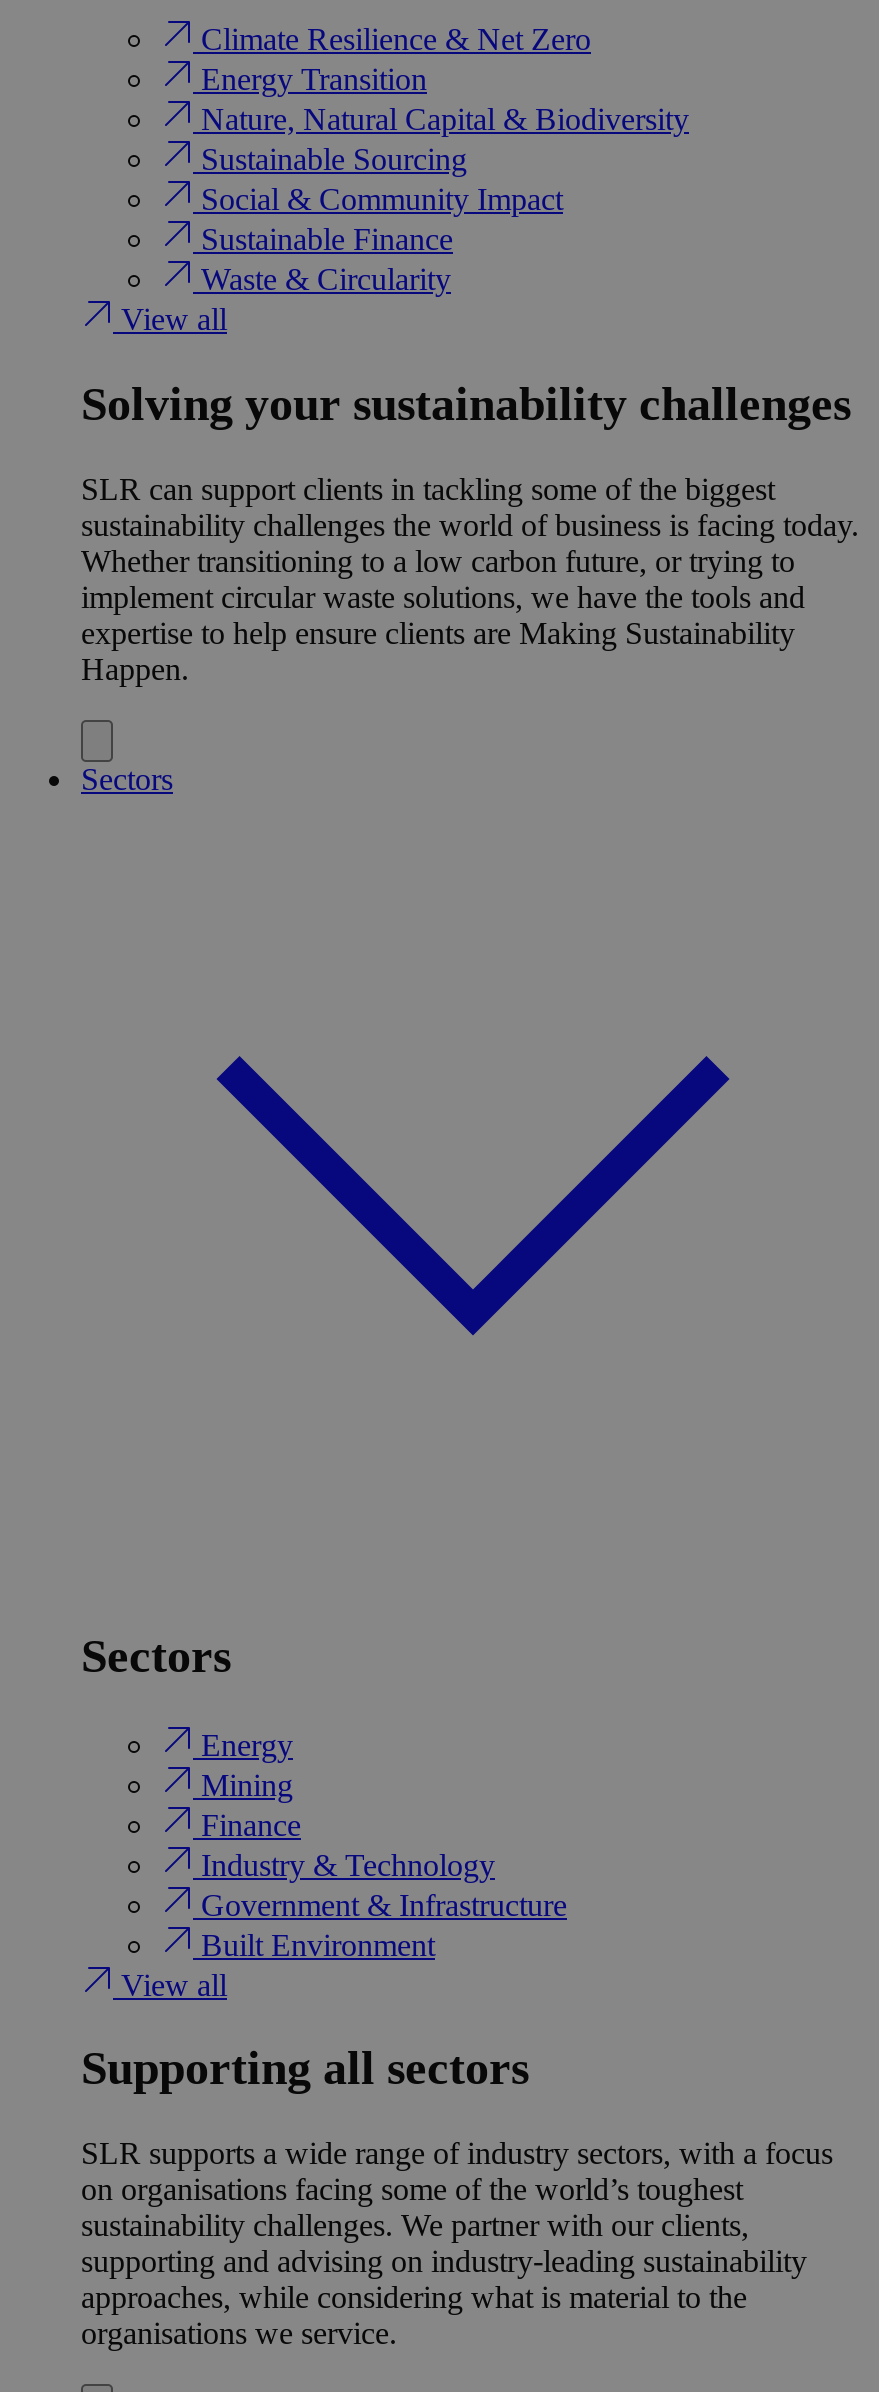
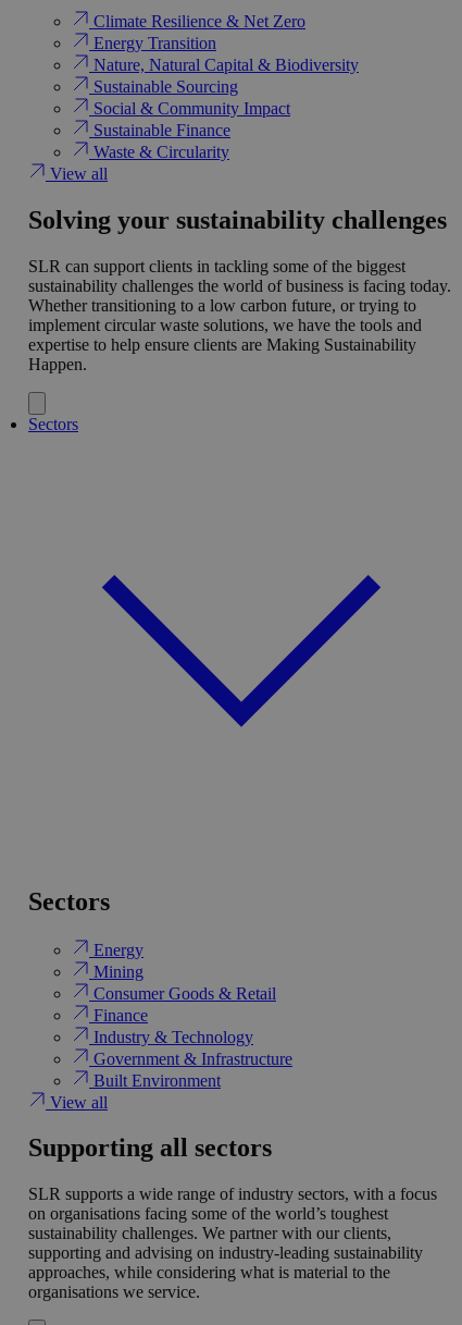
none -> [89,984,276,1002] Consumer Goods & Retail

